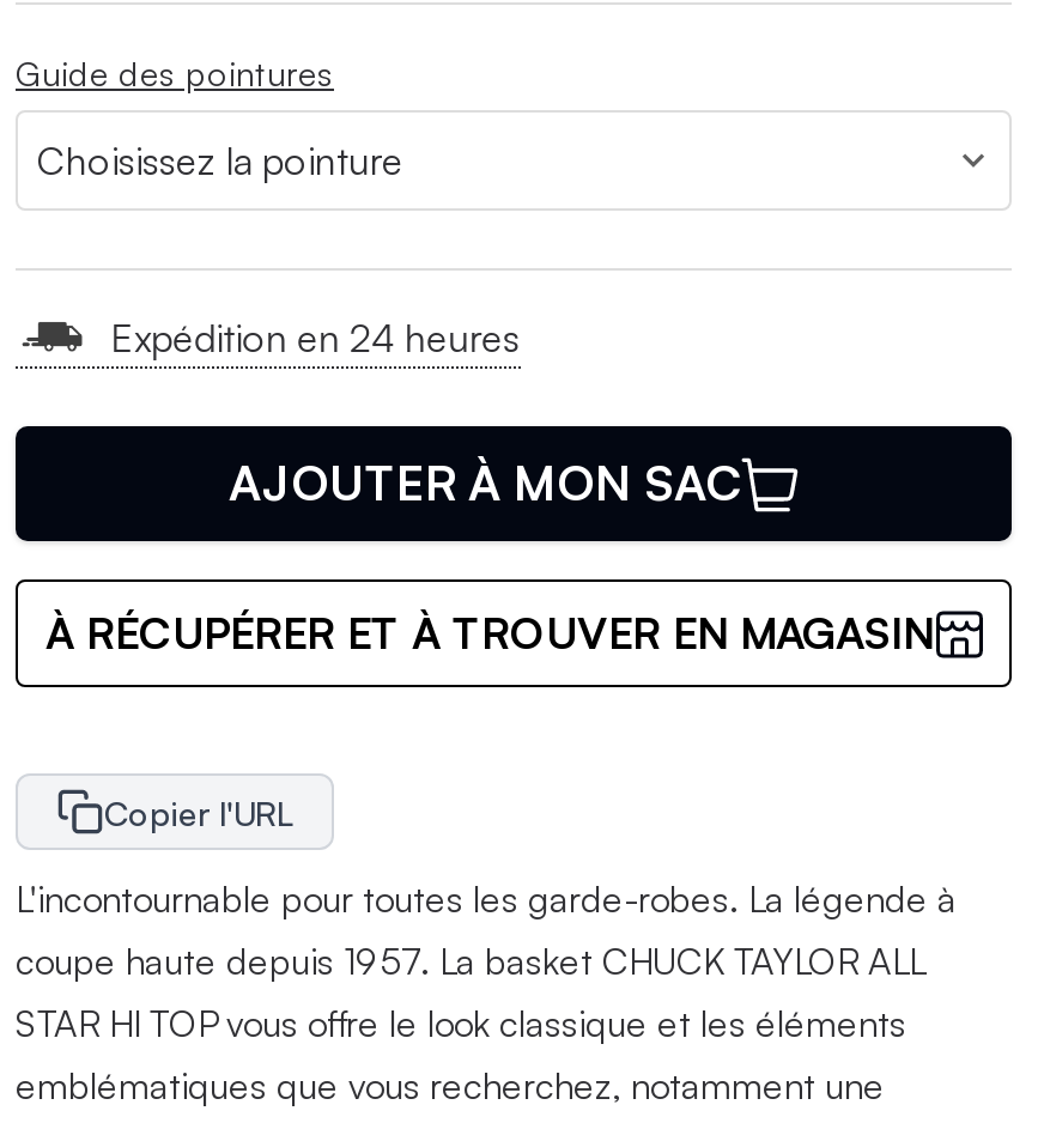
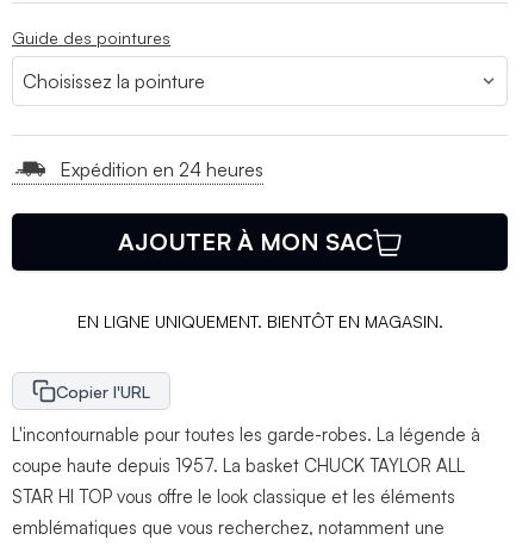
[45,607,934,659] À RÉCUPÉRER ET À TROUVER EN MAGASIN -> [77,312,443,332] EN LIGNE UNIQUEMENT. BIENTÔT EN MAGASIN.

